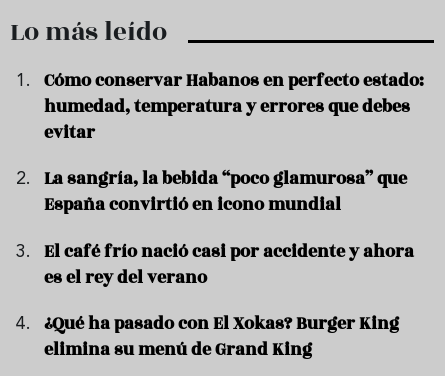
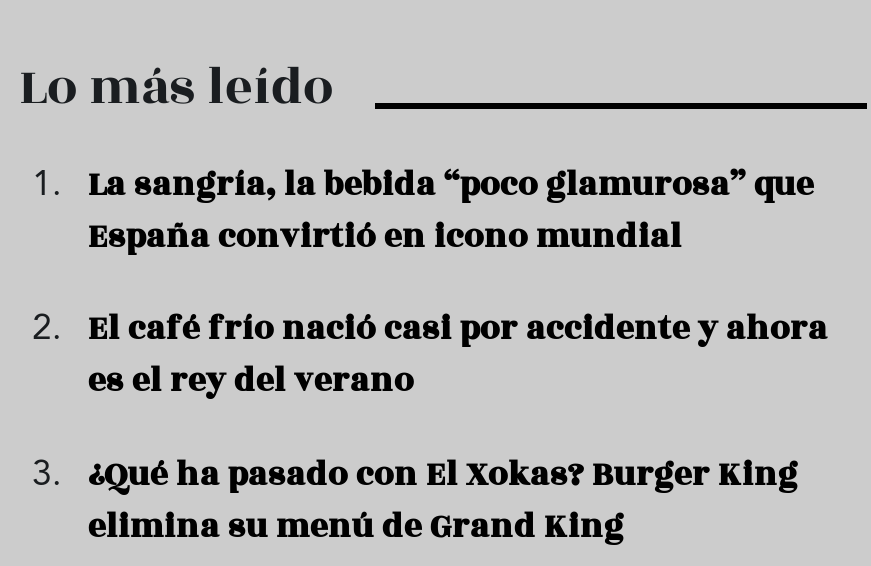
[44,68,424,145] Cómo conservar Habanos en perfecto estado: | humedad, temperatura y errores que debes | evitar -> none

